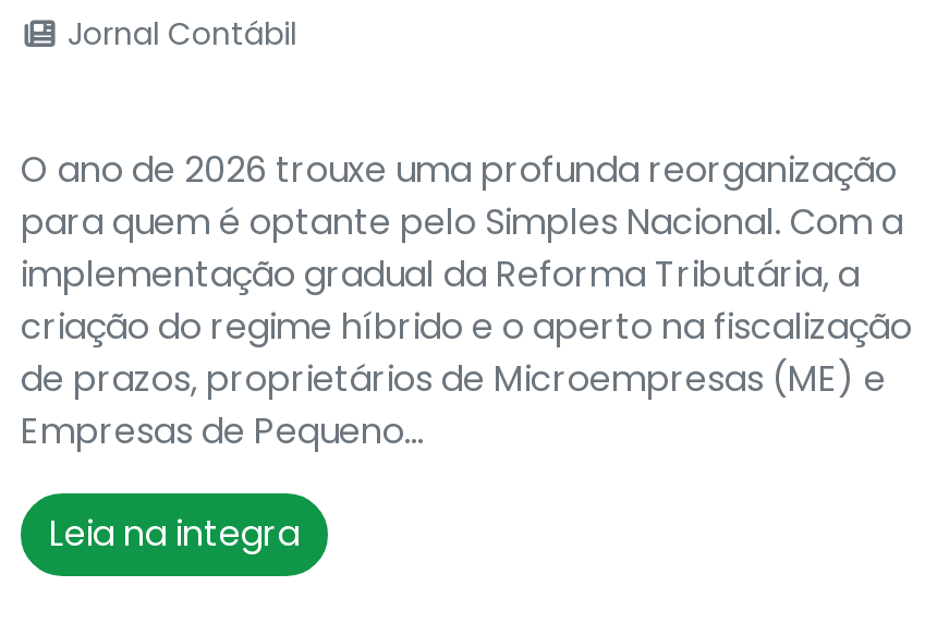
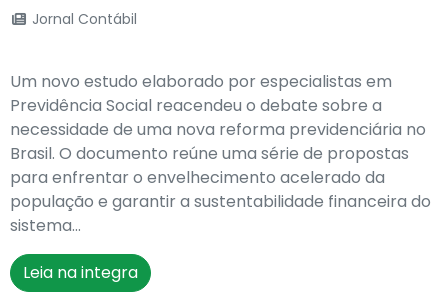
[21,146,912,457] O ano de 2026 trouxe uma profunda reorganização | para quem é optante pelo Simples Nacional. Com a | implementação gradual da Reforma Tributária, a | criação do regime híbrido e o aperto na fiscalização | de prazos, proprietários de Microempresas (ME) e | Empresas de Pequeno... -> [10,70,431,237] Um novo estudo elaborado por especialistas em | Previdência Social reacendeu o debate sobre a | necessidade de uma nova reforma previdenciária no | Brasil. O documento reúne uma série de propostas | para enfrentar o envelhecimento acelerado da | população e garantir a sustentabilidade financeira do | sistema...

